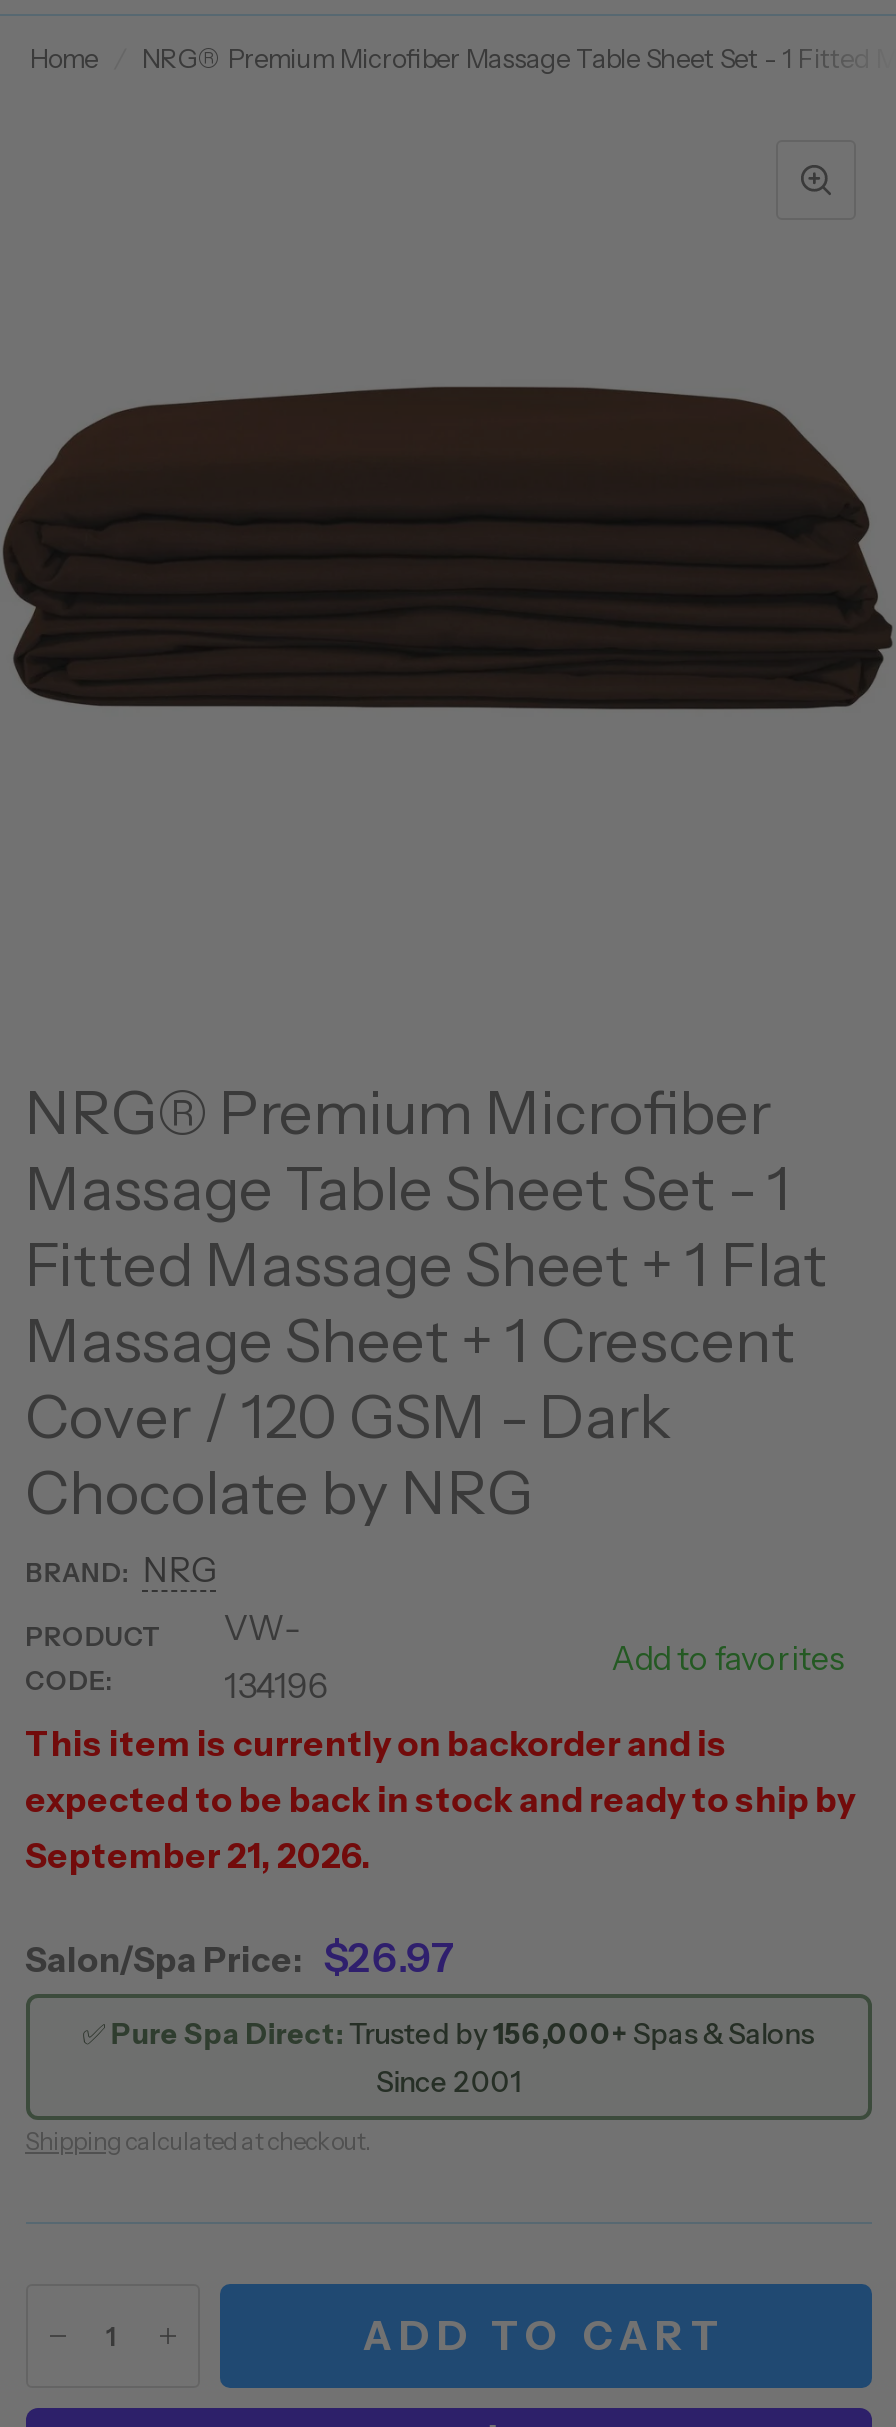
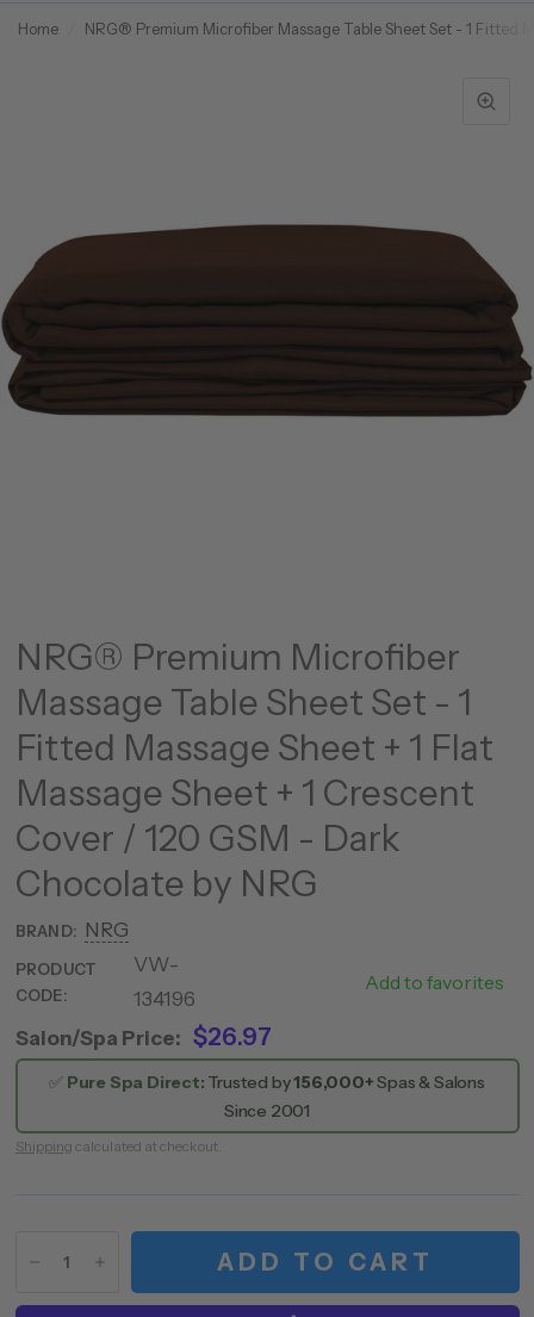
[25,1724,855,1876] This item is currently on backorder and is | expected to be back in stock and ready to ship by | September 21, 2026. -> none

